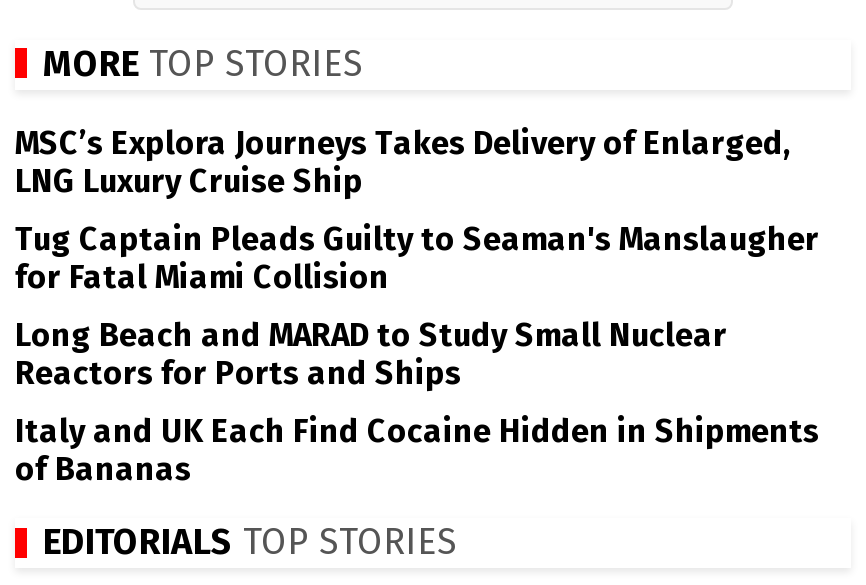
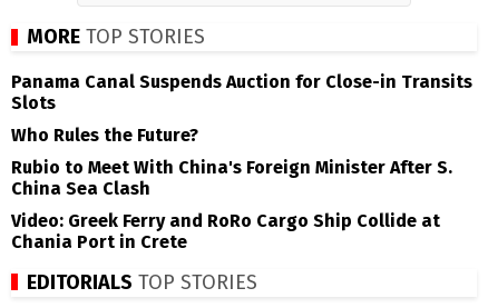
[15,124,791,200] MSC’s Explora Journeys Takes Delivery of Enlarged, | LNG Luxury Cruise Ship -> [11,71,472,113] Panama Canal Suspends Auction for Close-in Transits | Slots
[15,220,819,296] Tug Captain Pleads Guilty to Seaman's Manslaugher | for Fatal Miami Collision -> [11,124,198,145] Who Rules the Future?
[15,316,727,392] Long Beach and MARAD to Study Small Nuclear | Reactors for Ports and Ships -> [11,156,452,199] Rubio to Meet With China's Foreign Minister After S. | China Sea Clash
[15,412,819,488] Italy and UK Each Find Cocaine Hidden in Shipments | of Bananas -> [11,210,440,252] Video: Greek Ferry and RoRo Cargo Ship Collide at | Chania Port in Crete

